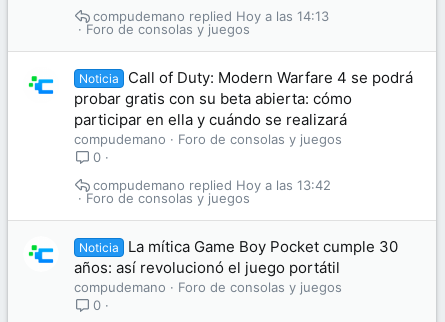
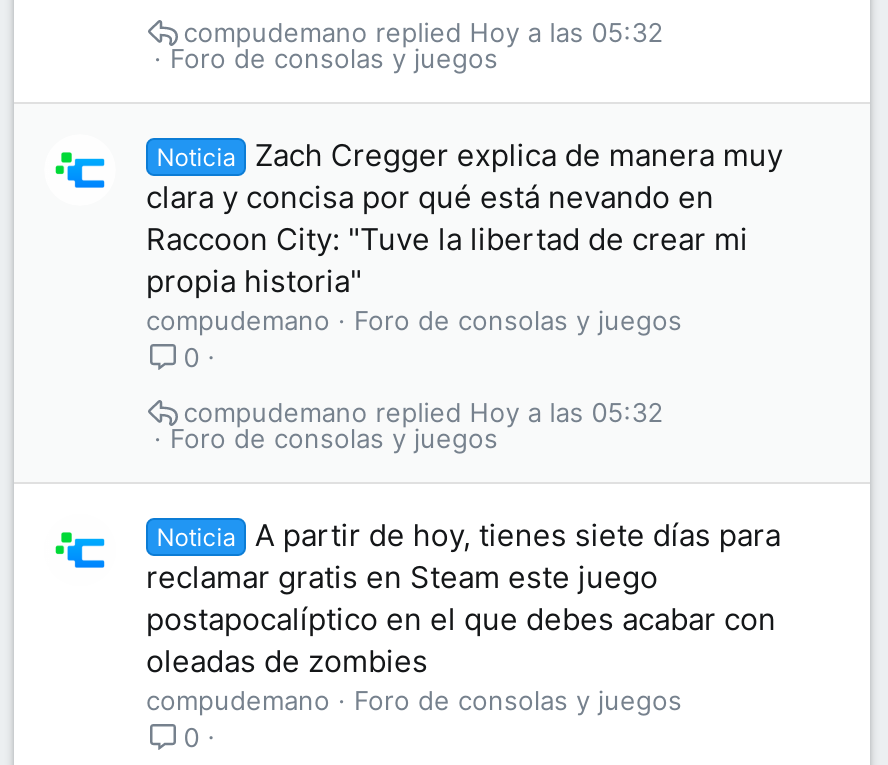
[236,8,329,24] Hoy a las 14:13 -> [469,16,663,48] Hoy a las 05:32
[74,68,413,129] Call of Duty: Modern Warfare 4 se podrá | probar gratis con su beta abierta: cómo | participar en ella y cuándo se realizará -> [146,136,783,300] Zach Cregger explica de manera muy | clara y concisa por qué está nevando en | Raccoon City: "Tuve la libertad de crear mi | propia historia"
[236,177,331,193] Hoy a las 13:42 -> [469,396,663,428] Hoy a las 05:32
[74,237,398,277] La mítica Game Boy Pocket cumple 30 | años: así revolucionó el juego portátil -> [146,516,781,680] A partir de hoy, tienes siete días para | reclamar gratis en Steam este juego | postapocalíptico en el que debes acabar con | oleadas de zombies

